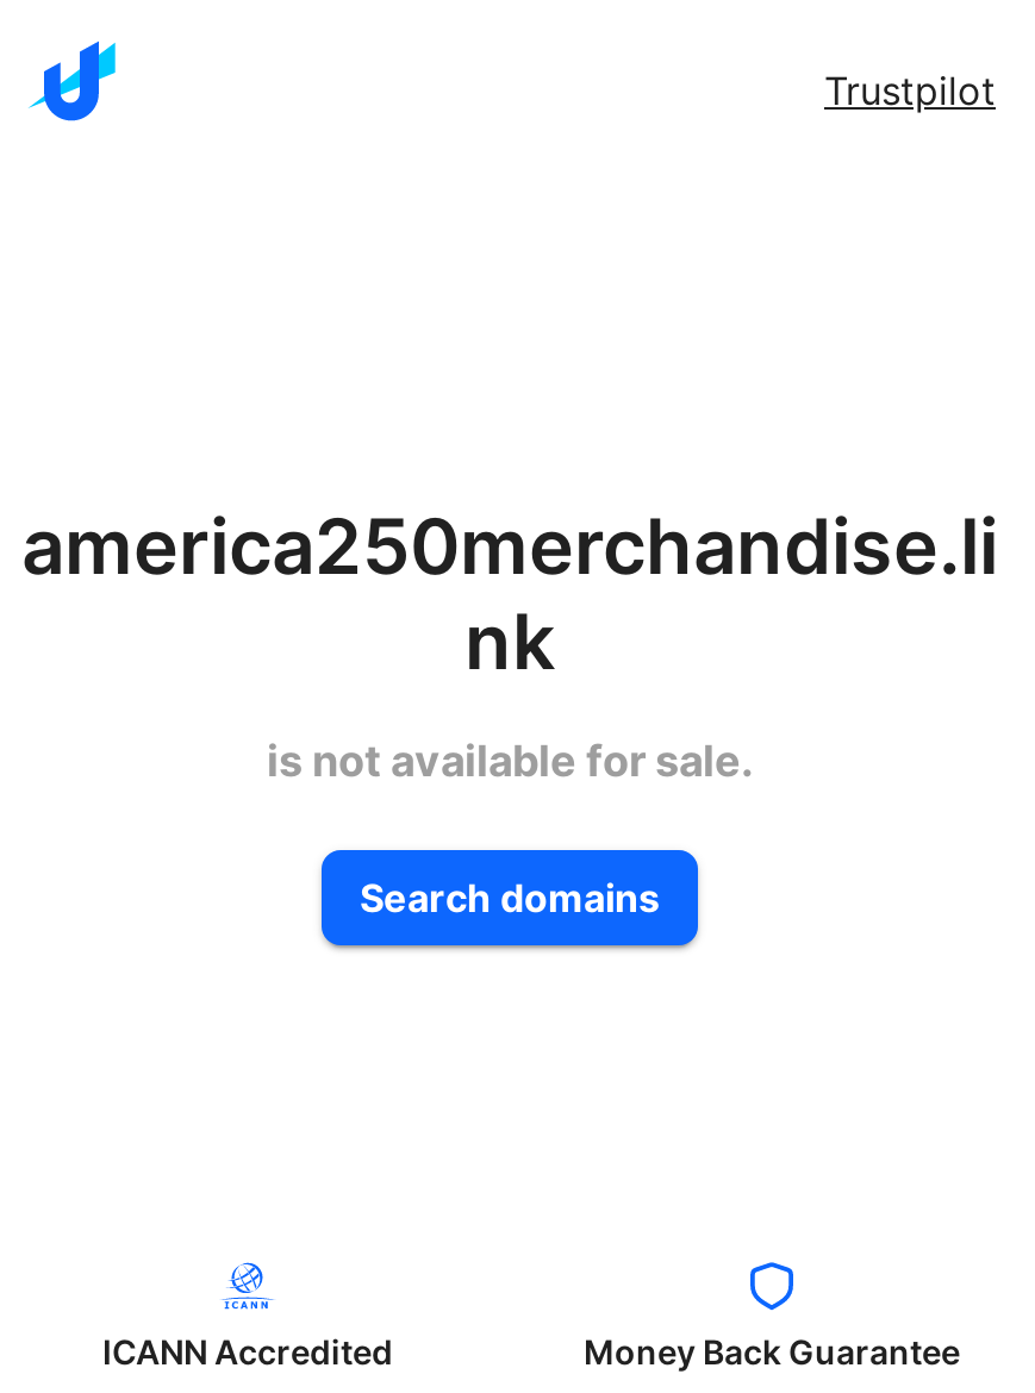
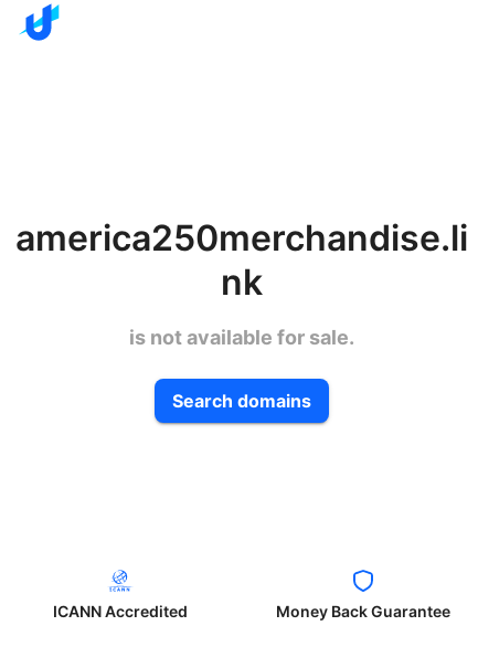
[824,67,996,114] Trustpilot -> none

